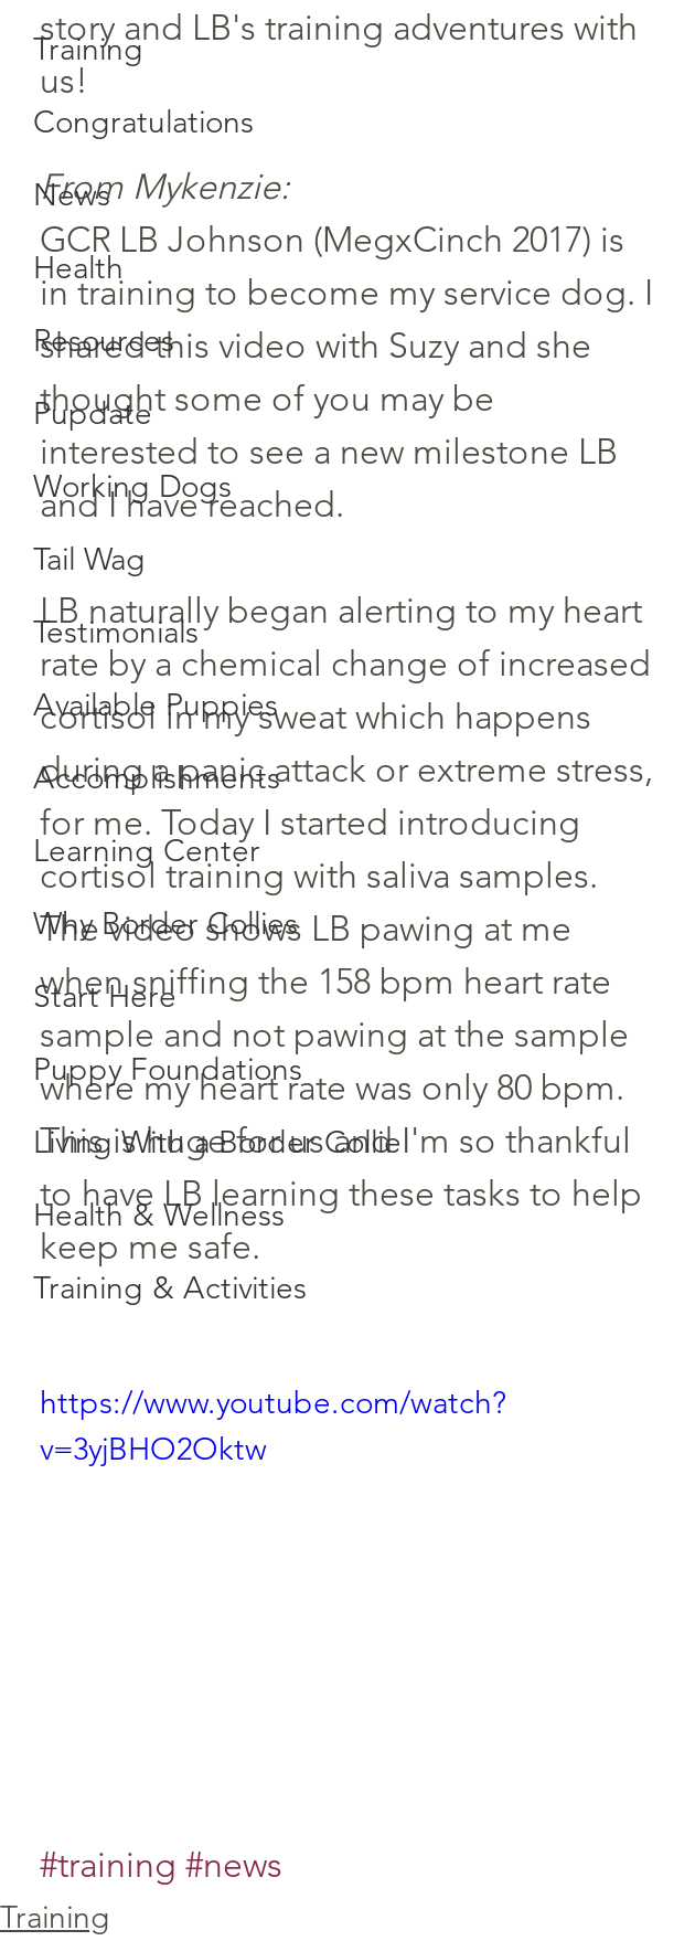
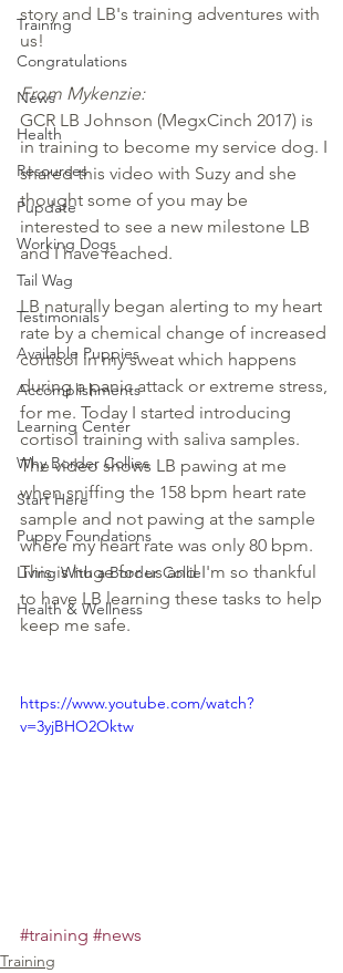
[33,1268,307,1307] Training & Activities -> none

